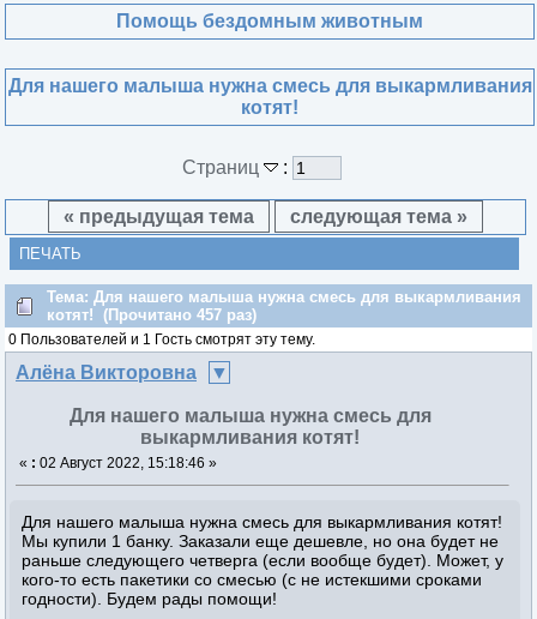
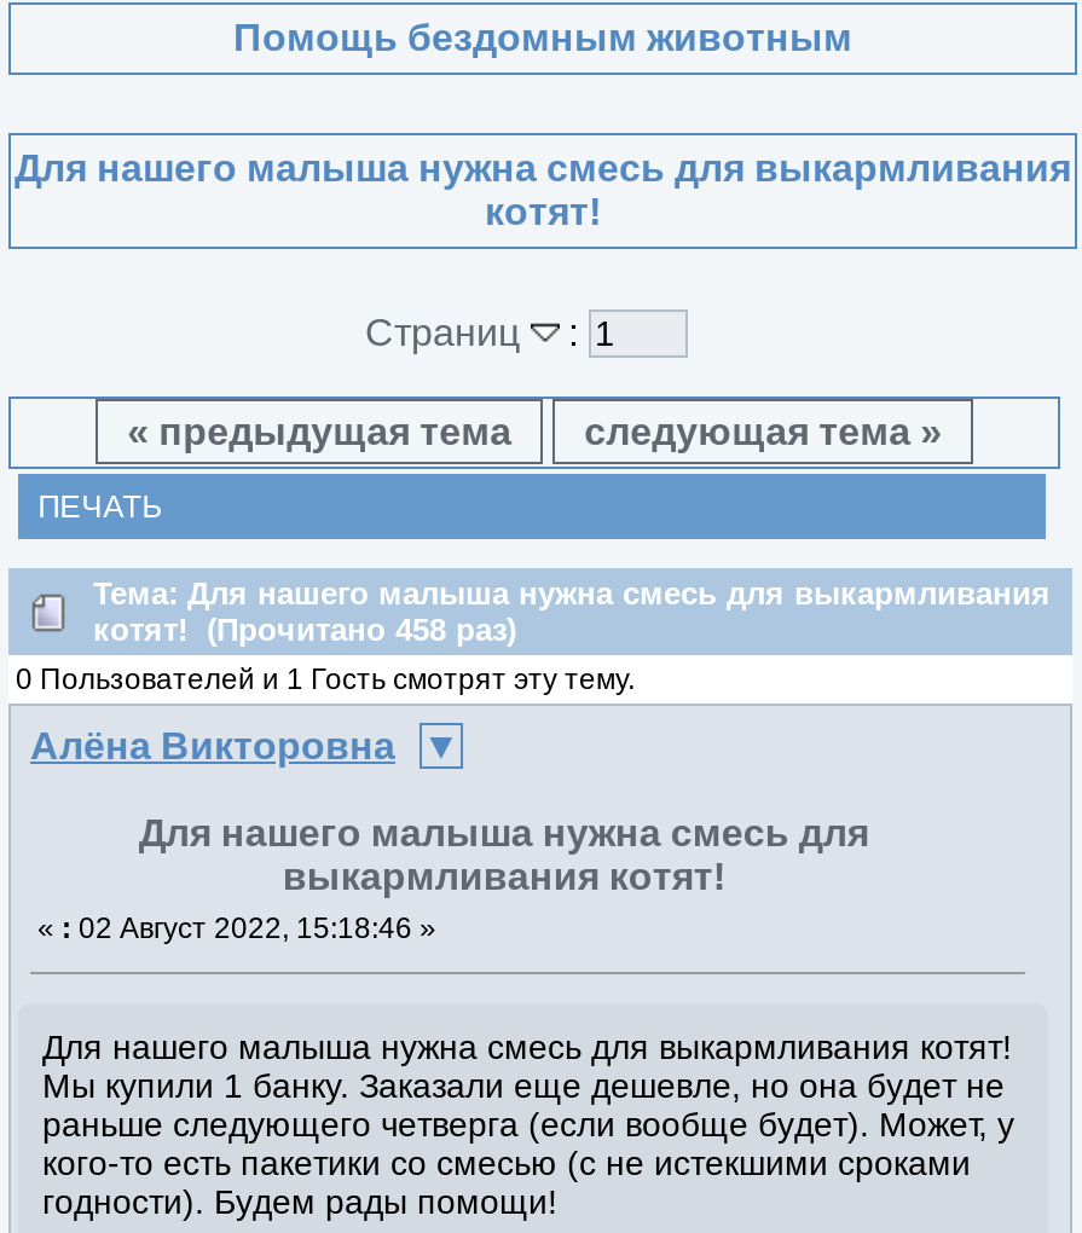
[47,306,257,324] котят! (Прочитано 457 раз) -> [93,611,516,647] котят! (Прочитано 458 раз)

